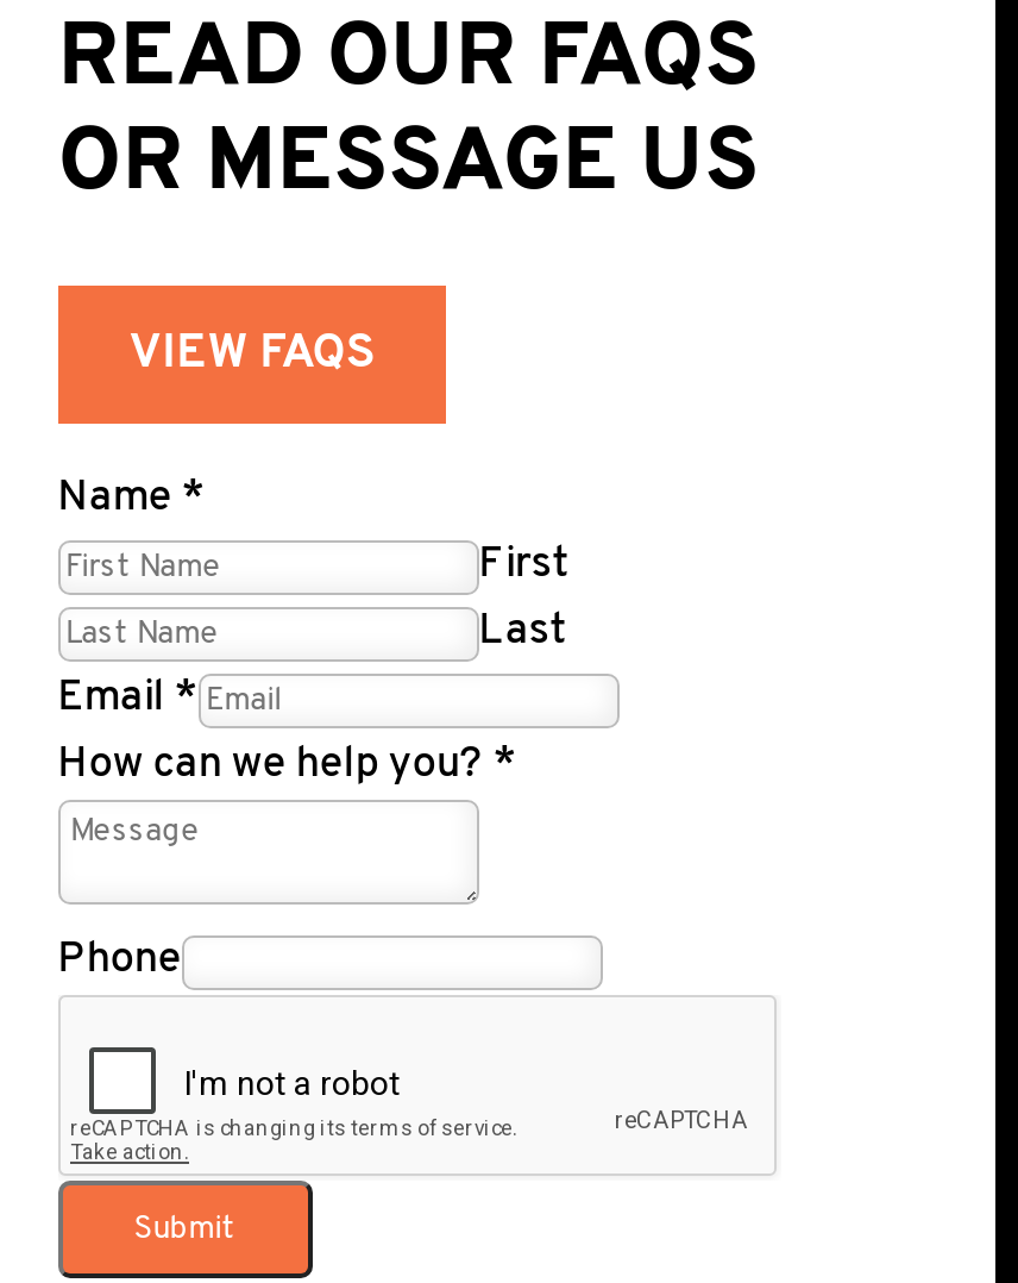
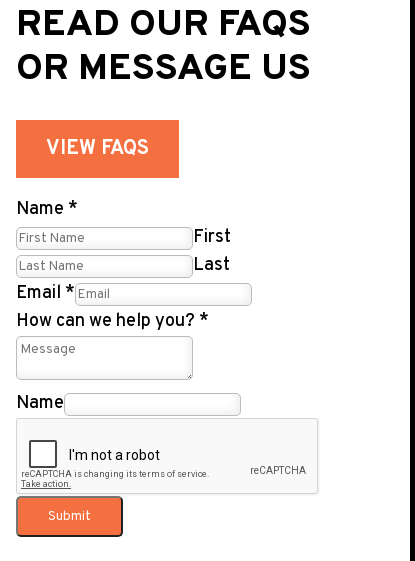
[58,934,181,989] Phone -> [16,392,64,415] Name

